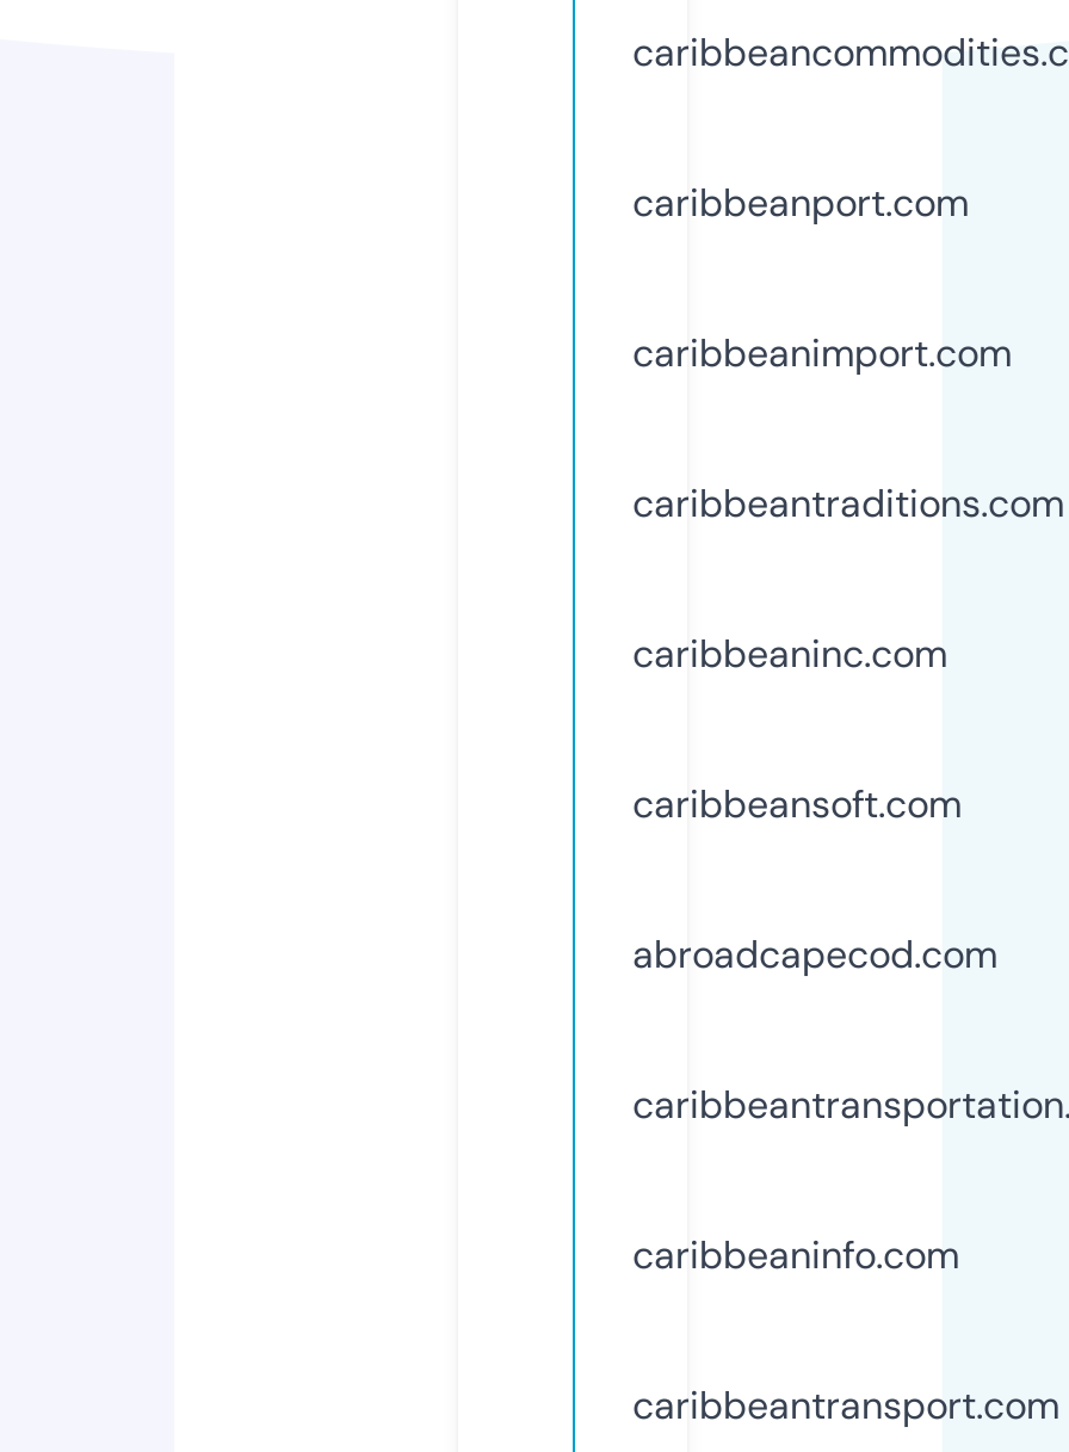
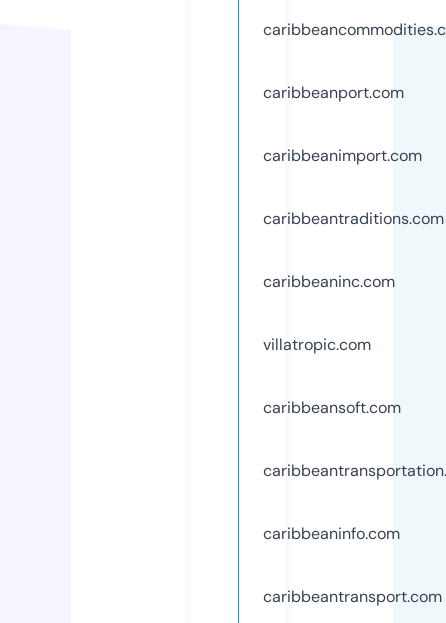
none -> [263,334,371,355] villatropic.com
moved [632,779,962,829] -> [263,397,401,418]: caribbeansoft.com
[632,929,997,979] abroadcapecod.com -> none

